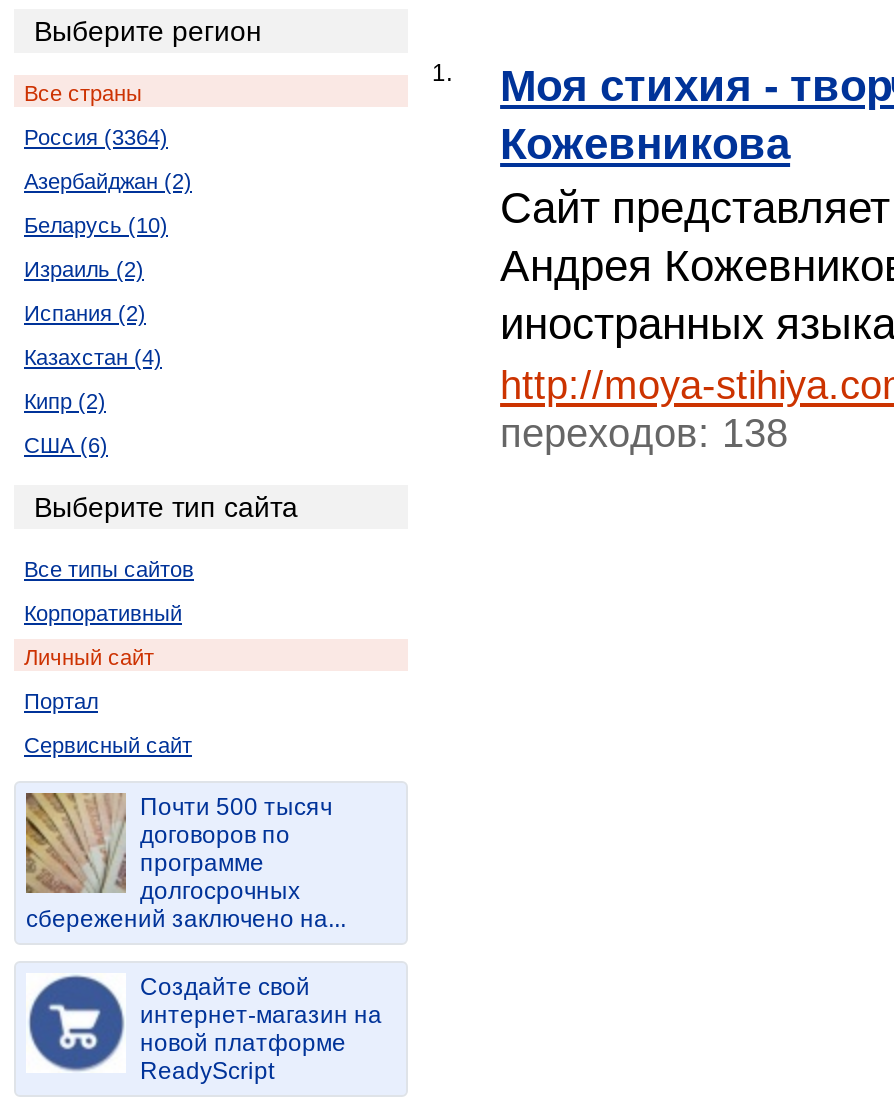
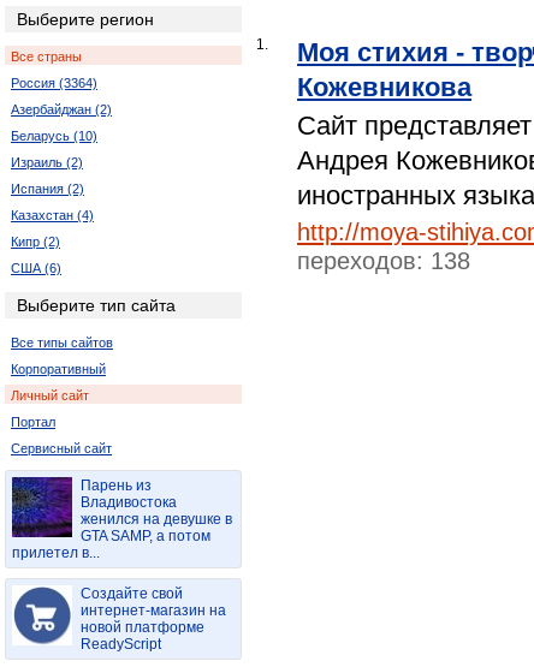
[24,791,346,933] [image] | Почти 500 тысяч | договоров по | программе | долгосрочных | сбережений заключено на... -> [11,476,232,561] [image] | Парень из | Владивостока | женился на девушке в | GTA SAMP, а потом | прилетел в...

